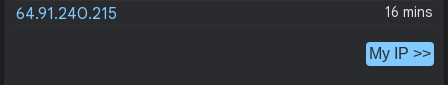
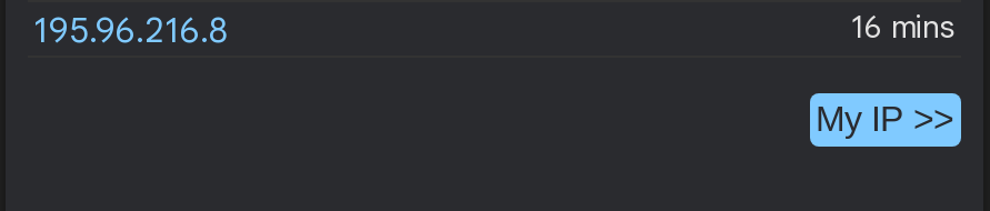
[16,4,117,24] 64.91.240.215 -> [33,9,229,54] 195.96.216.8

